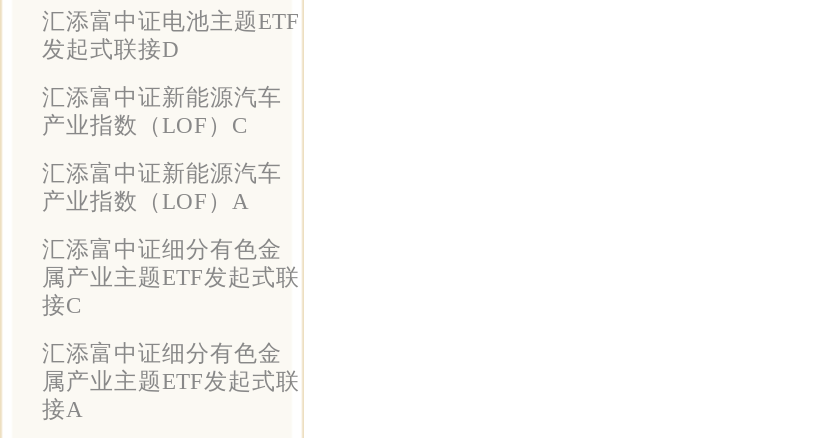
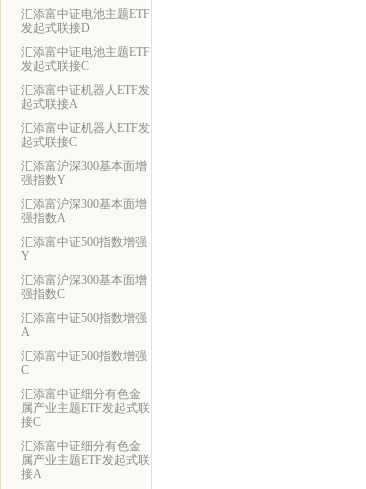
[42,85,282,213] 汇添富中证新能源汽车 | 产业指数（LOF）C | 汇添富中证新能源汽车 | 产业指数（LOF）A -> [21,46,150,376] 汇添富中证电池主题ETF | 发起式联接C | 汇添富中证机器人ETF发 | 起式联接A | 汇添富中证机器人ETF发 | 起式联接C | 汇添富沪深300基本面增 | 强指数Y | 汇添富沪深300基本面增 | 强指数A | 汇添富中证500指数增强 | Y | 汇添富沪深300基本面增 | 强指数C | 汇添富中证500指数增强 | A | 汇添富中证500指数增强 | C

